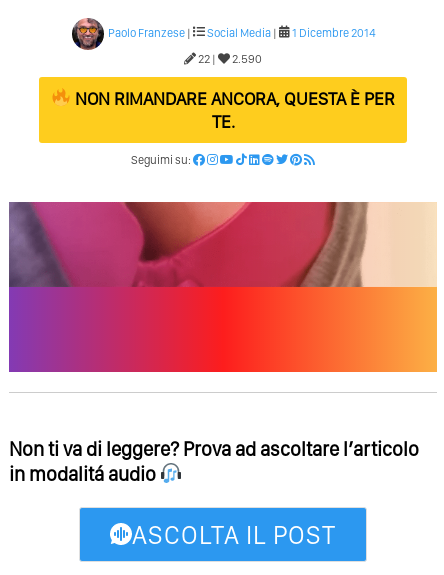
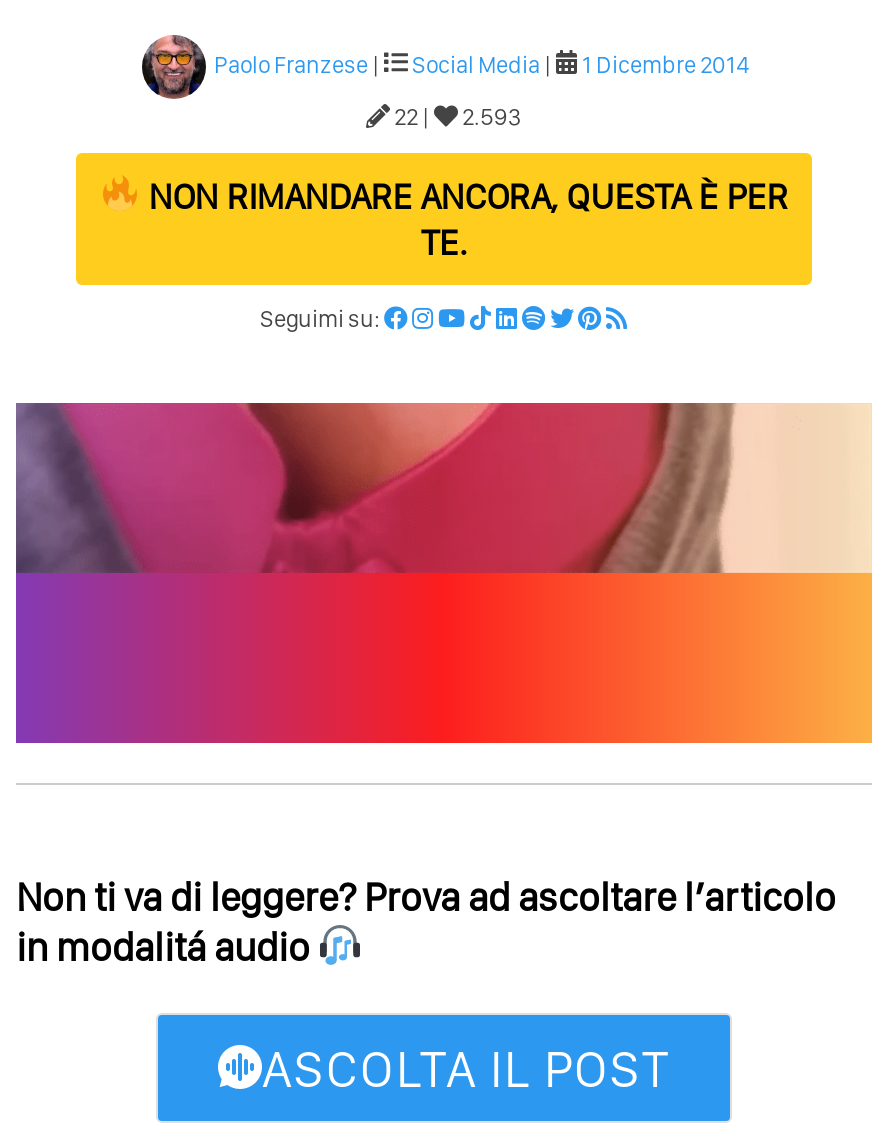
[230,51,262,65] 2.590 -> [458,102,522,130] 2.593

